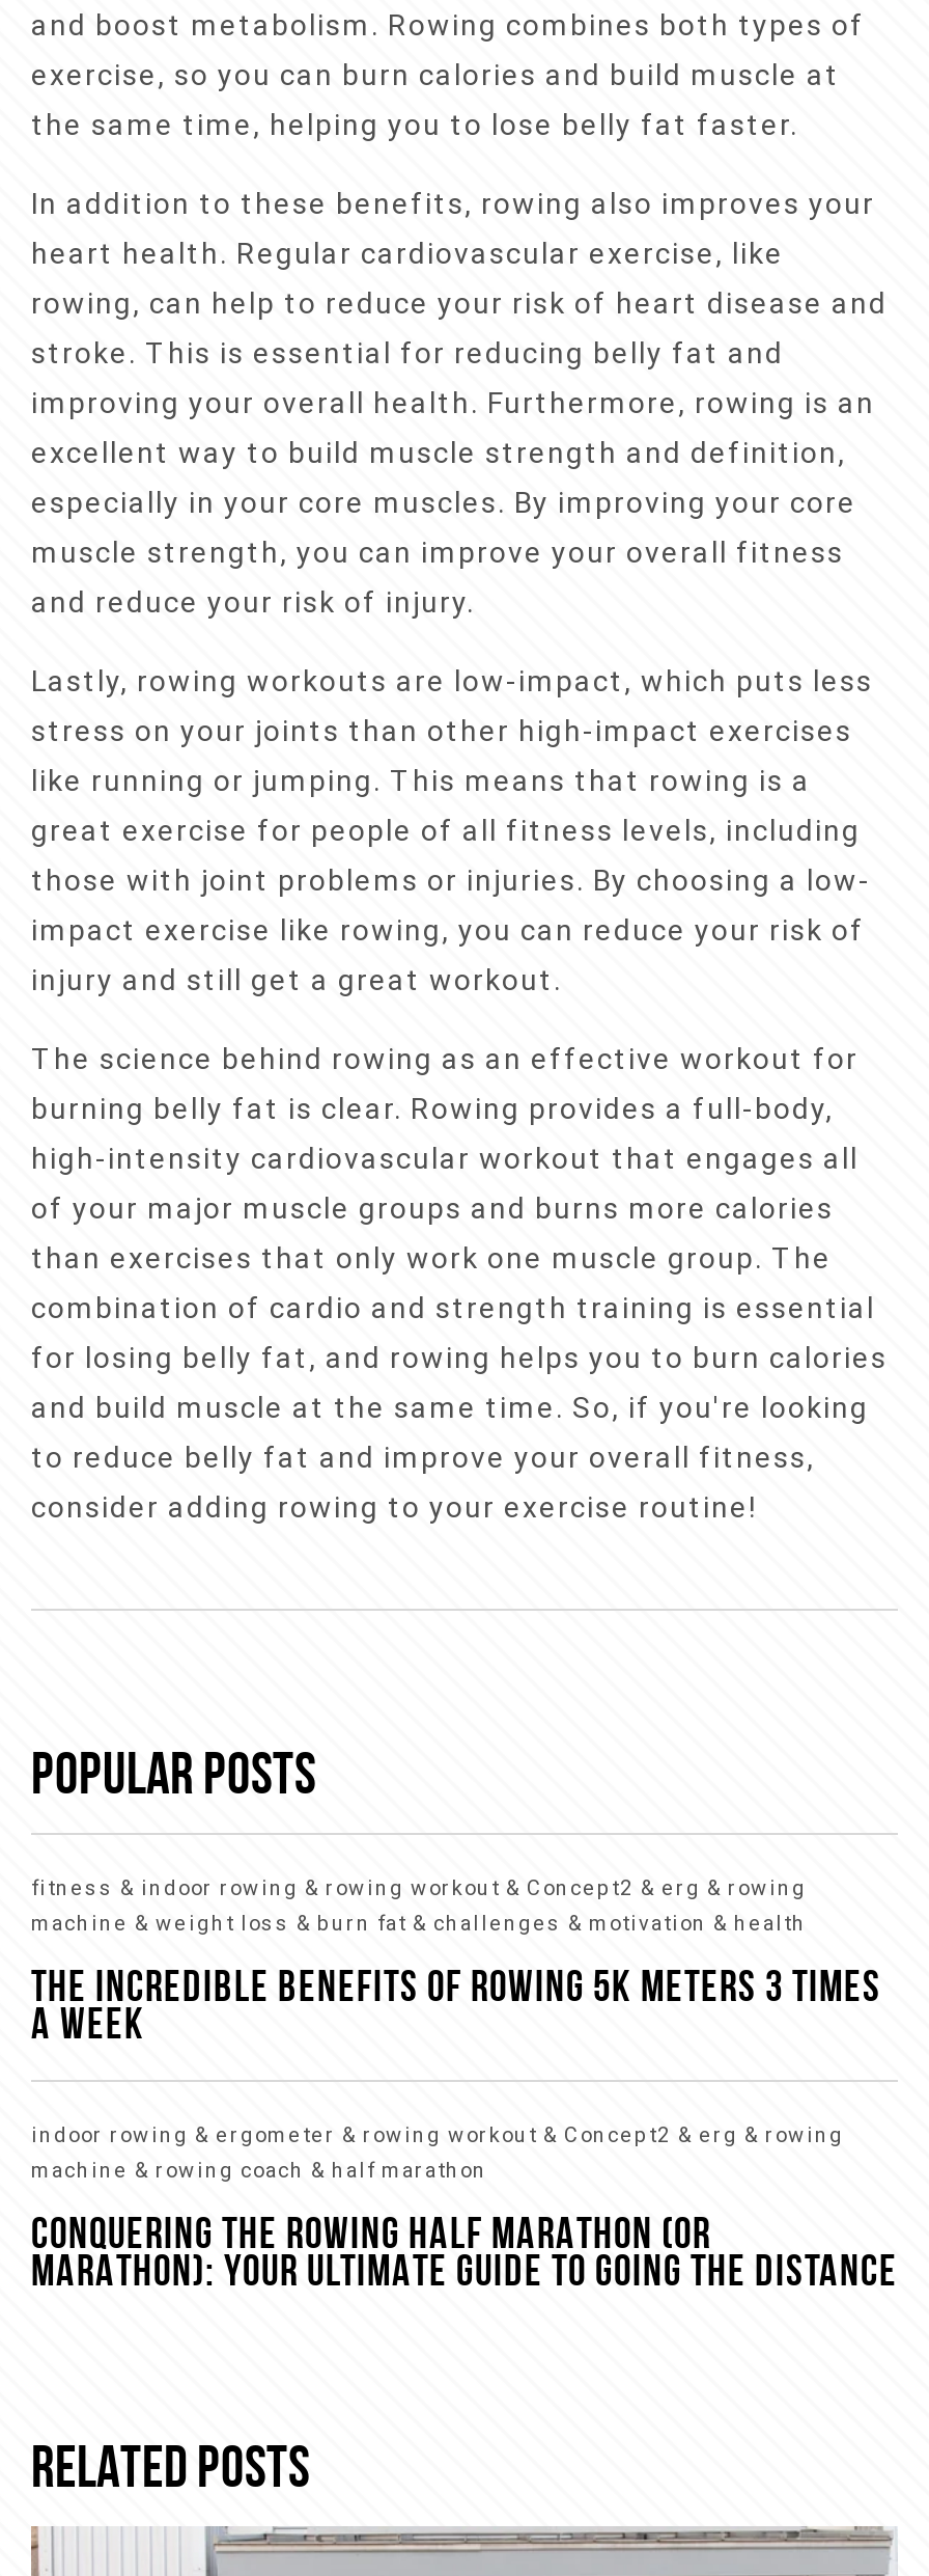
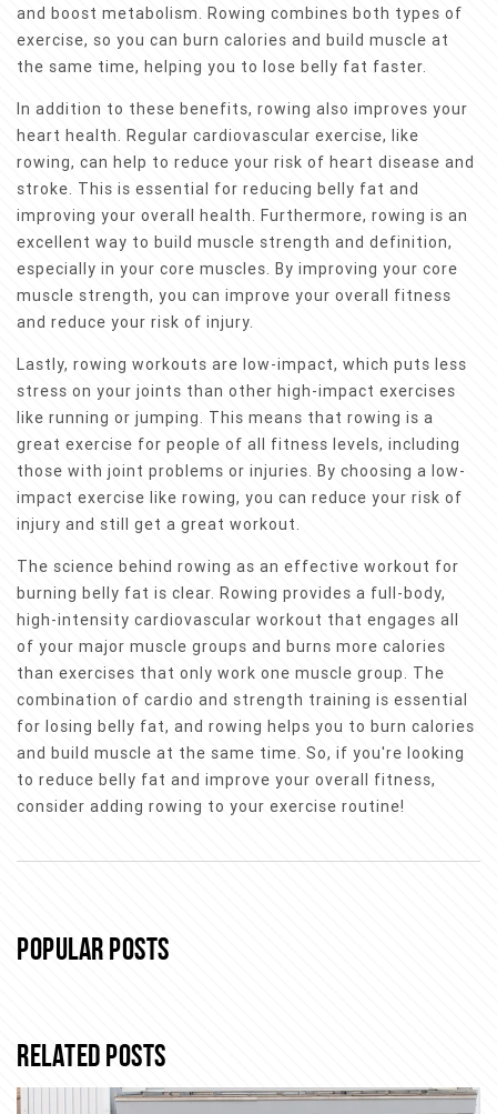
[31,1877,898,2296] fitness & indoor rowing & rowing workout & Concept2 & erg & rowing | machine & weight loss & burn fat & challenges & motivation & health | THE INCREDIBLE BENEFITS OF ROWING 5K METERS 3 TIMES | A WEEK | indoor rowing & ergometer & rowing workout & Concept2 & erg & rowing | machine & rowing coach & half marathon | CONQUERING THE ROWING HALF MARATHON (OR | MARATHON): YOUR ULTIMATE GUIDE TO GOING THE DISTANCE -> none

